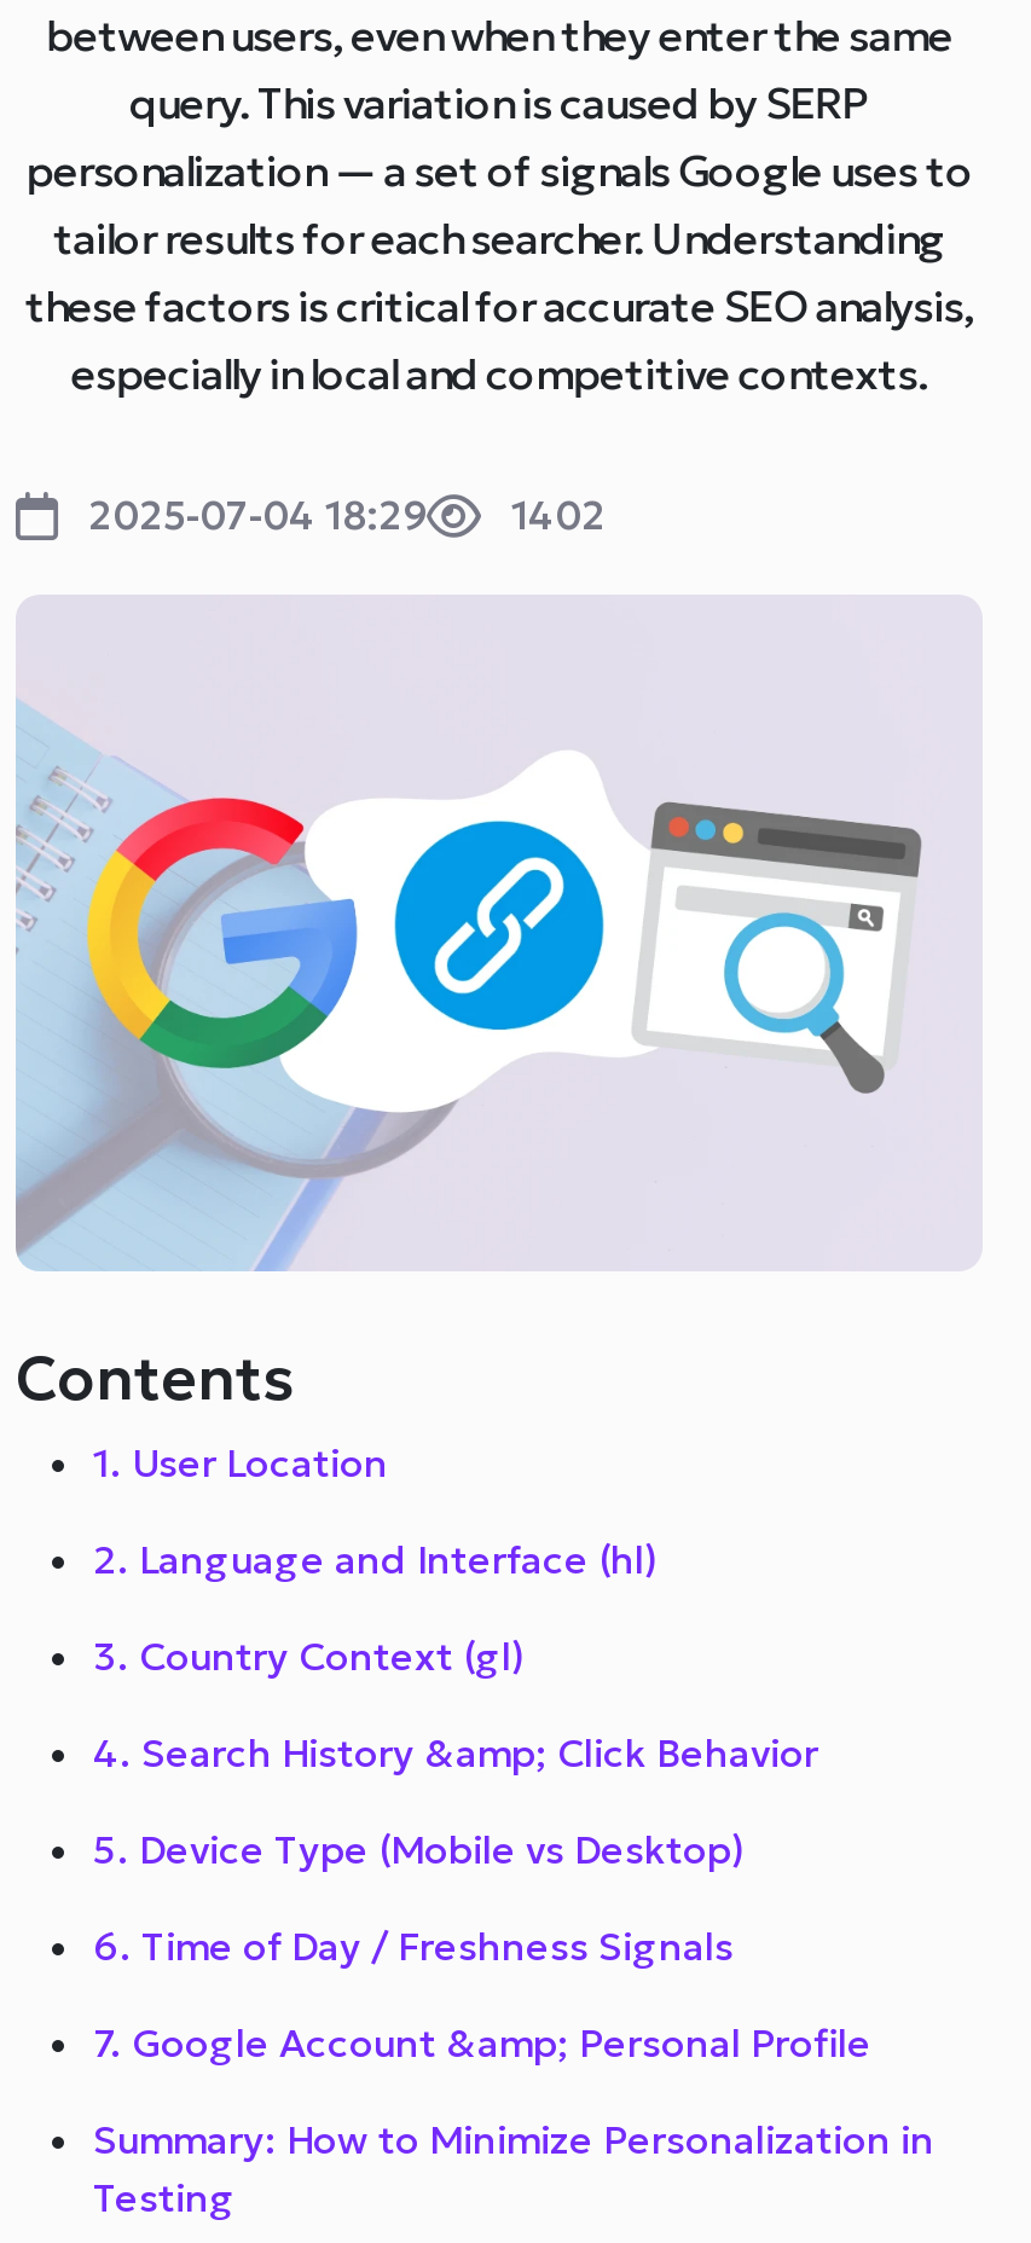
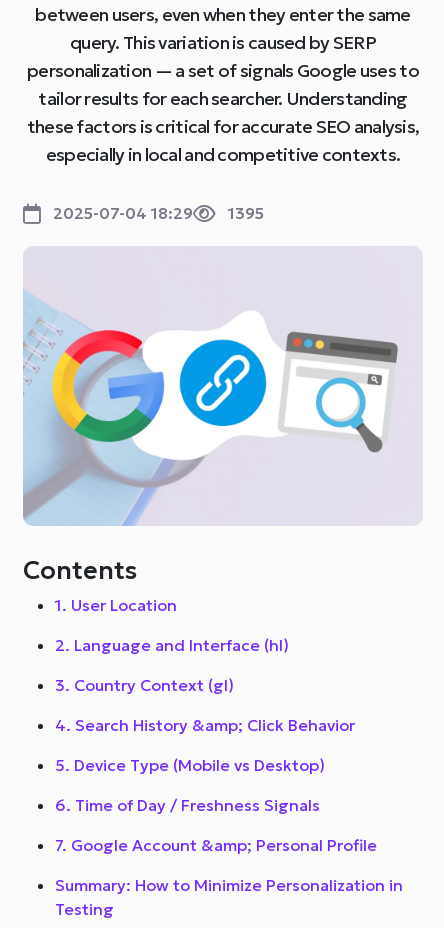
[79,492,606,540] 2025-07-04 18:29 1402 -> [49,203,264,223] 2025-07-04 18:29 1395

